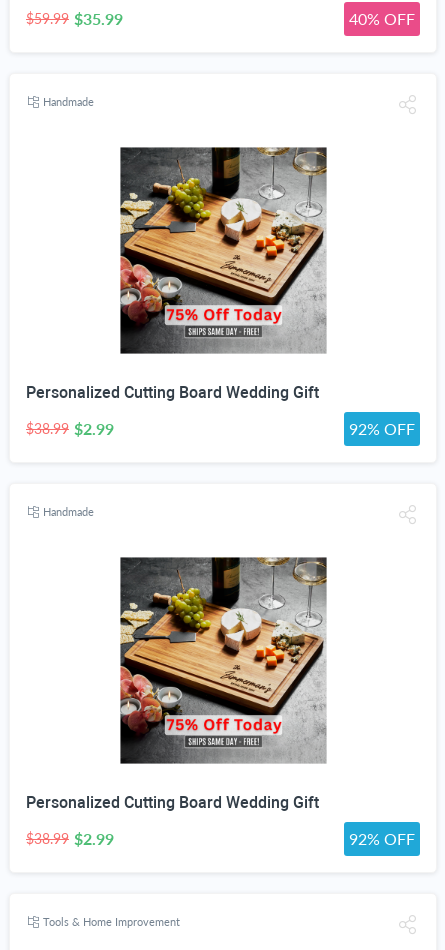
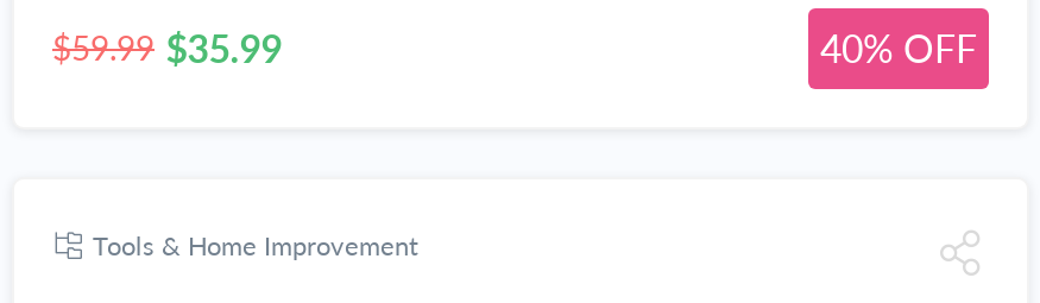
[43,95,94,108] Handmade -> none
[26,146,415,438] [image] | Personalized Cutting Board Wedding Gift | $38.99 $2.99 | 92% OFF -> none
[43,505,94,518] Handmade -> none
[26,556,415,848] [image] | Personalized Cutting Board Wedding Gift | $38.99 $2.99 | 92% OFF -> none

